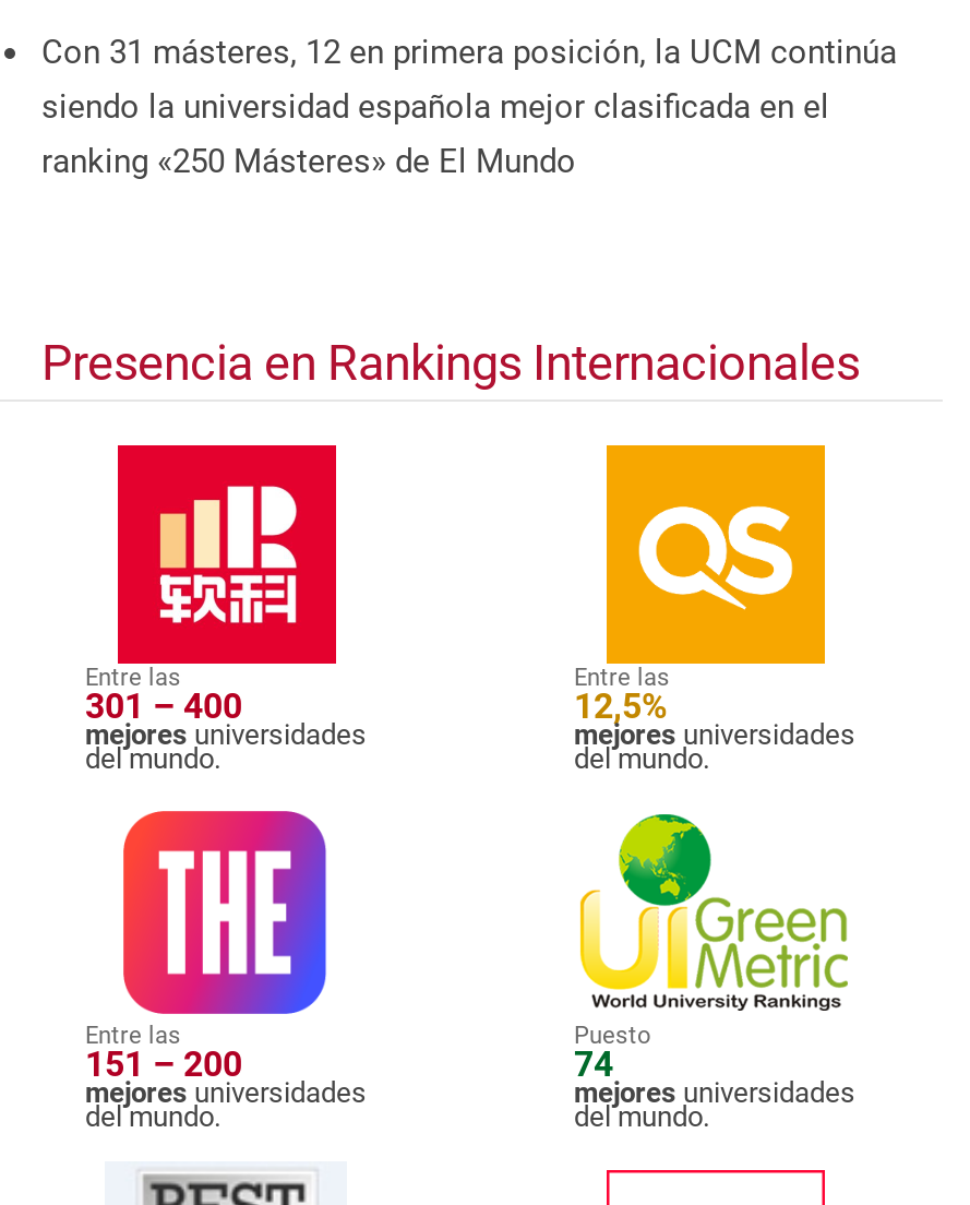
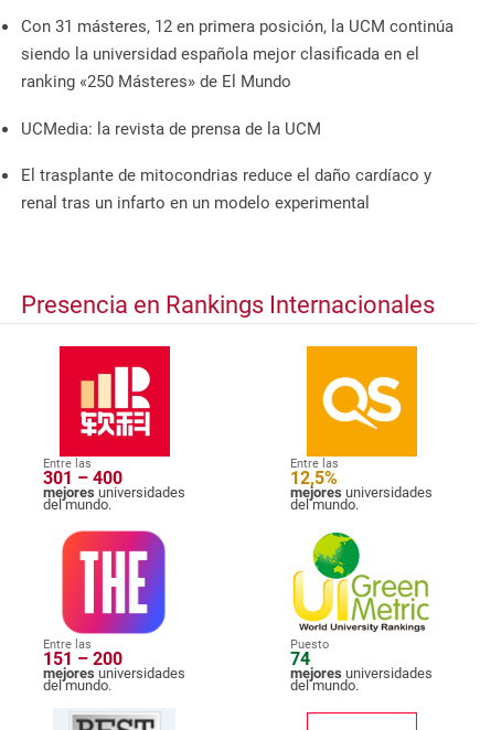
none -> [21,119,431,213] UCMedia: la revista de prensa de la UCM | El trasplante de mitocondrias reduce el daño cardíaco y | renal tras un infarto en un modelo experimental

